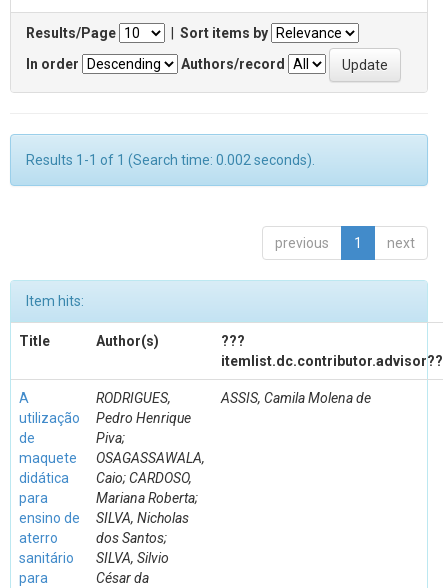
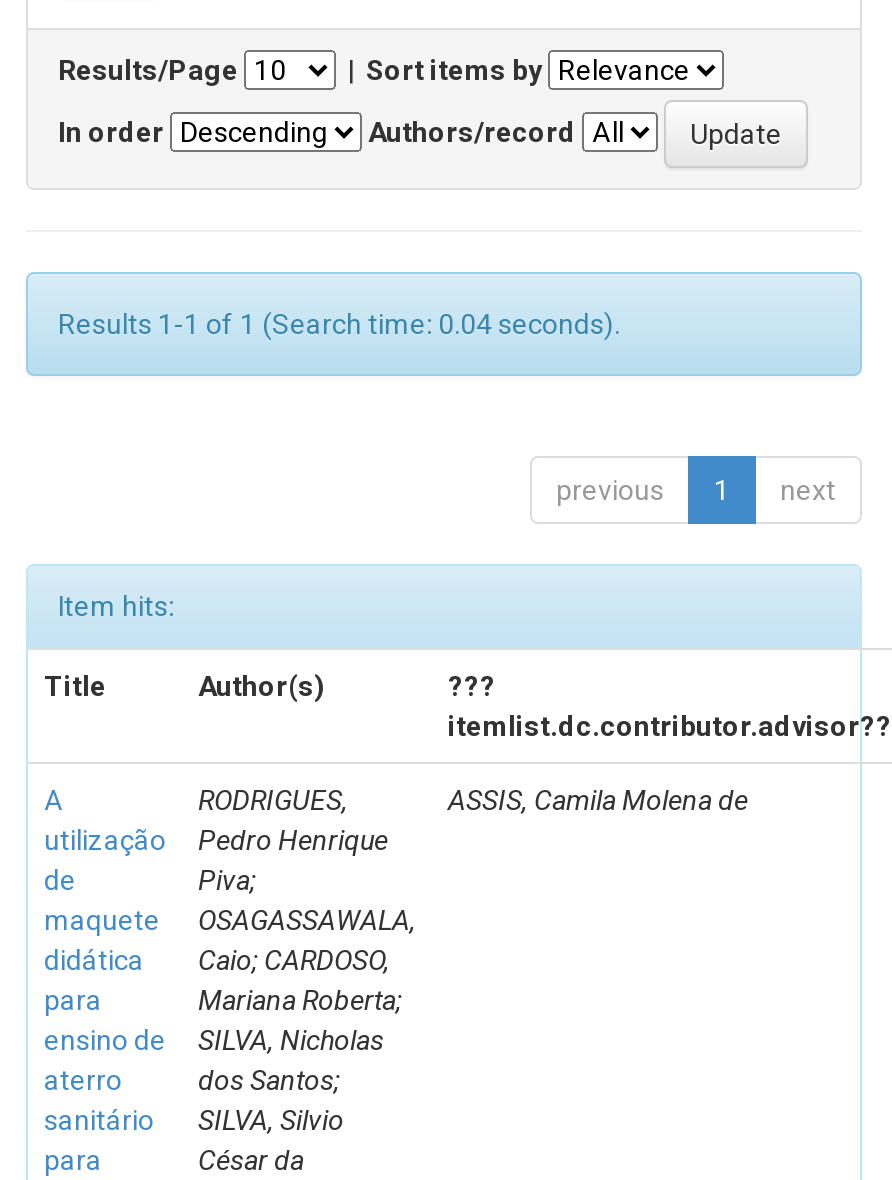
[26,152,315,168] Results 1-1 of 1 (Search time: 0.002 seconds). -> [58,308,620,340] Results 1-1 of 1 (Search time: 0.04 seconds).

